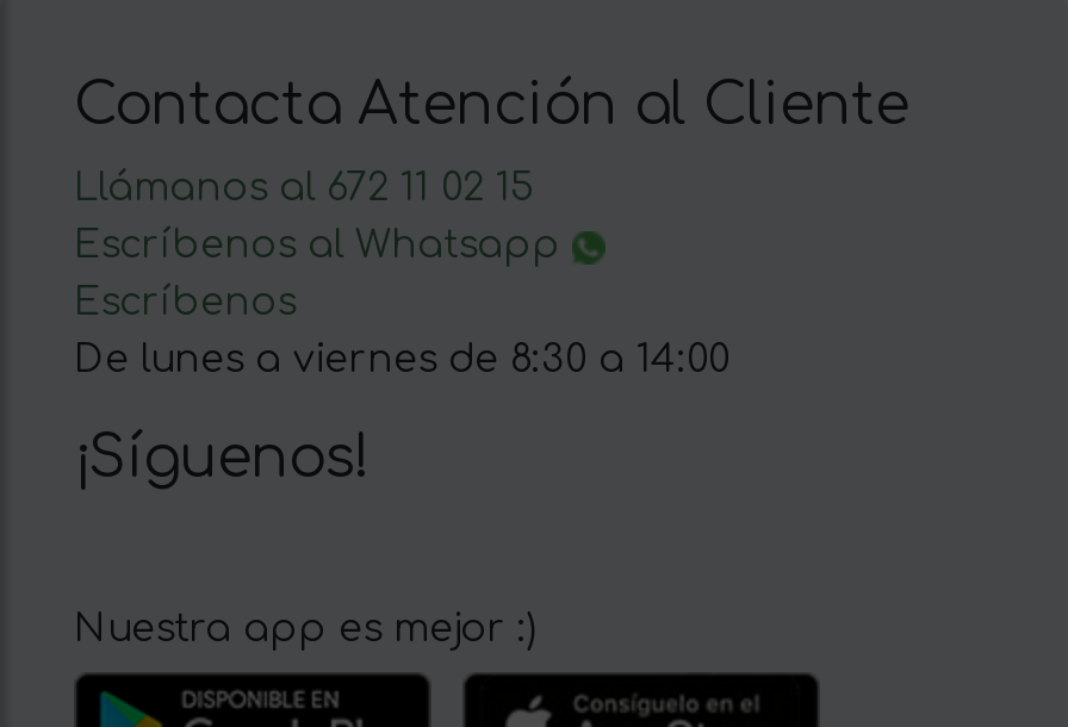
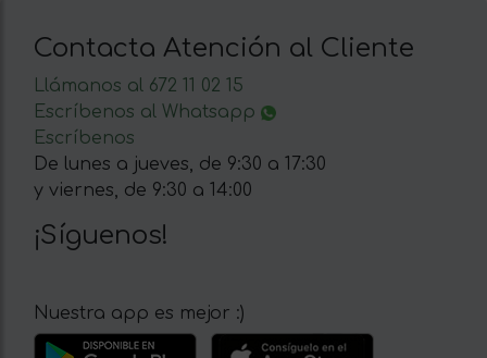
[74,338,729,381] De lunes a viernes de 8:30 a 14:00 -> [34,154,326,200] De lunes a jueves, de 9:30 a 17:30 | y viernes, de 9:30 a 14:00

